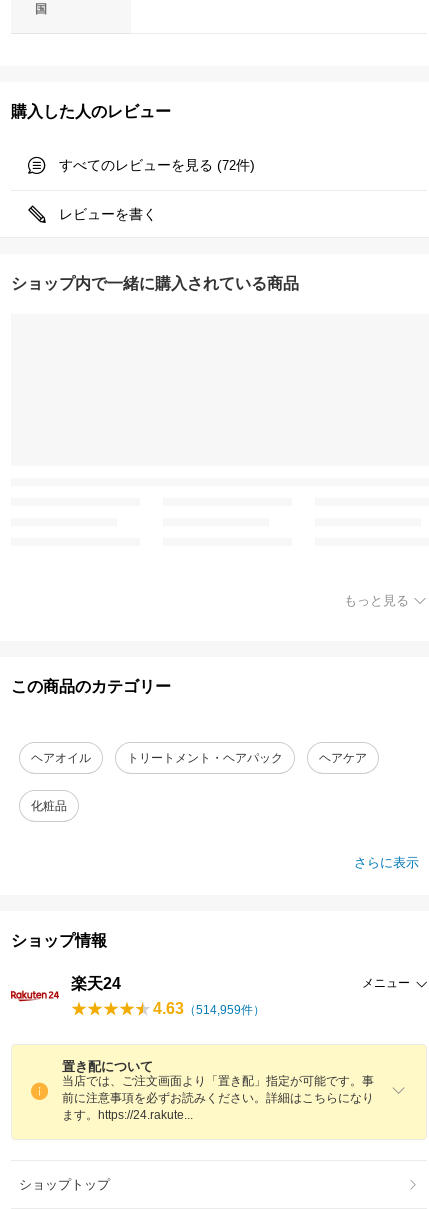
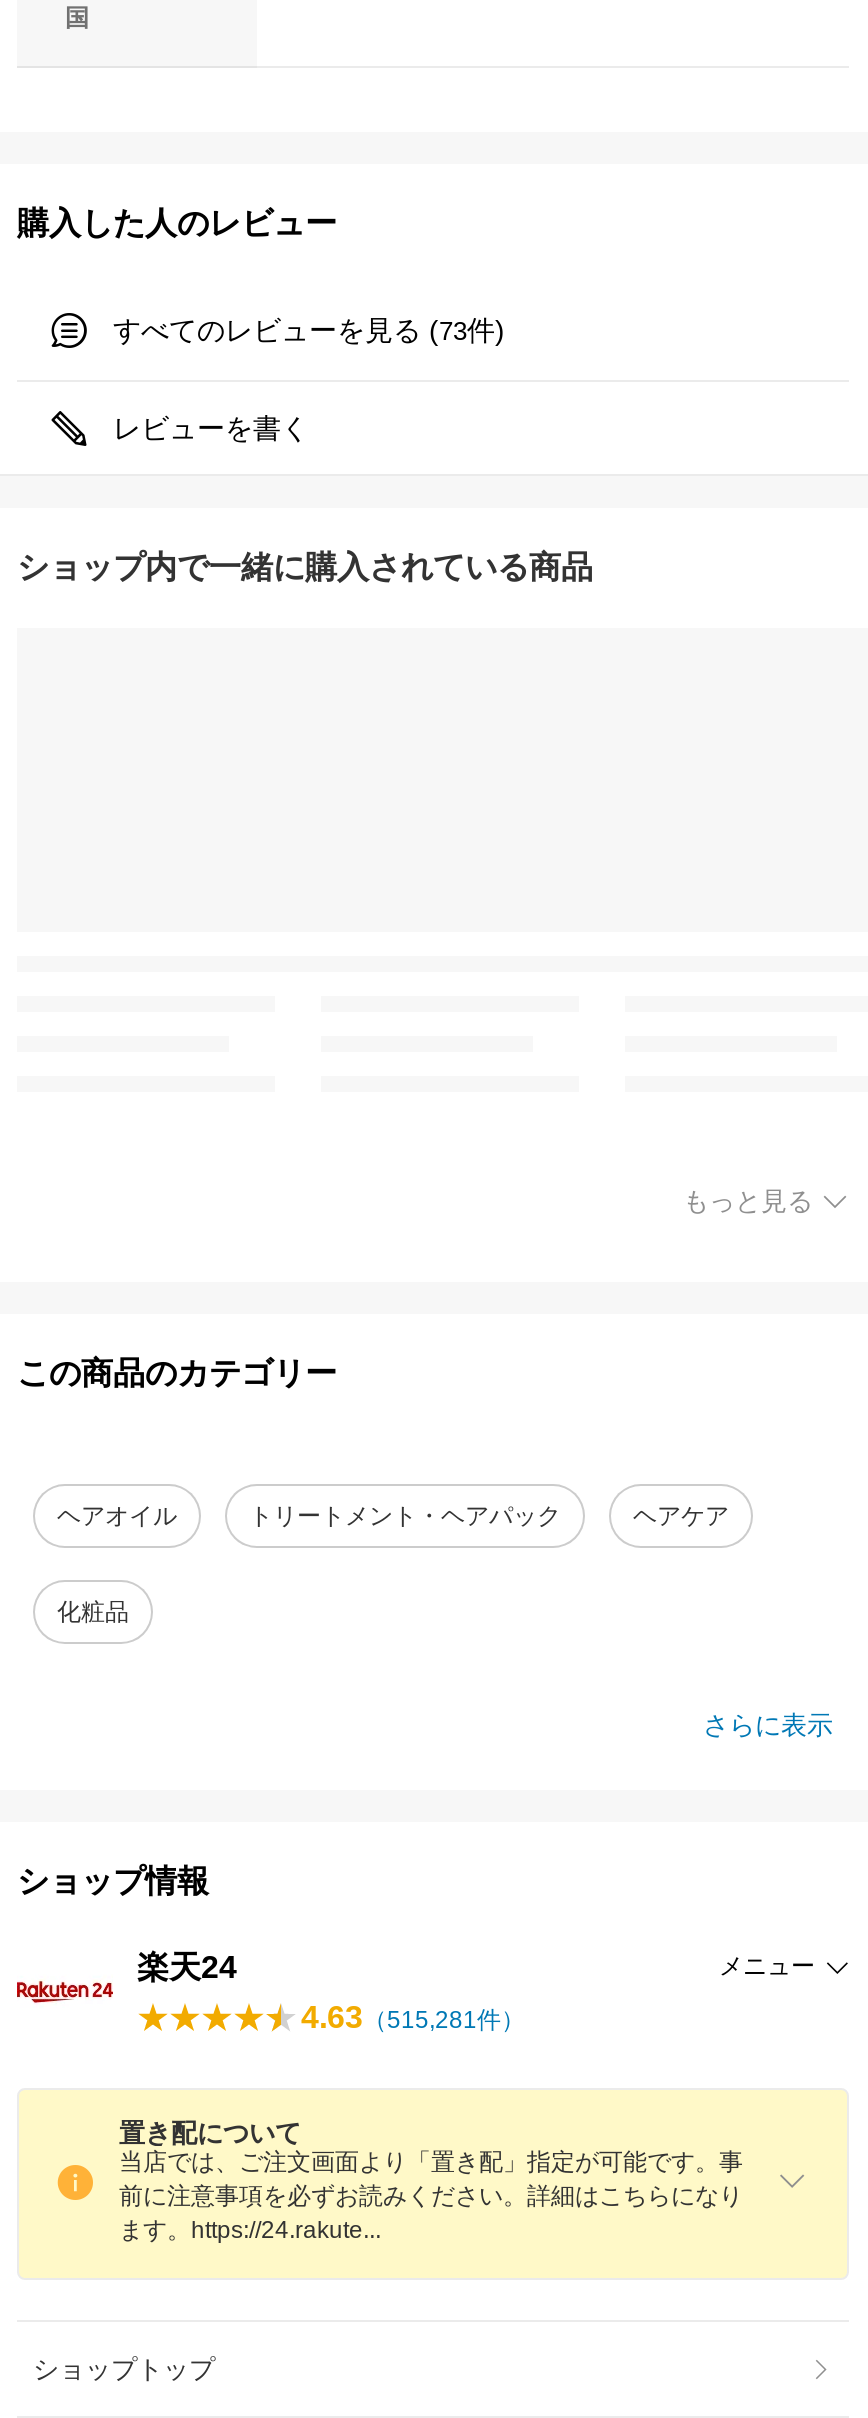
[59,157,255,173] すべてのレビューを見る (72件) -> [113,315,505,347] すべてのレビューを見る (73件)
[153,1000,265,1017] 4.63（514,959件） -> [301,2001,525,2035] 4.63（515,281件）

